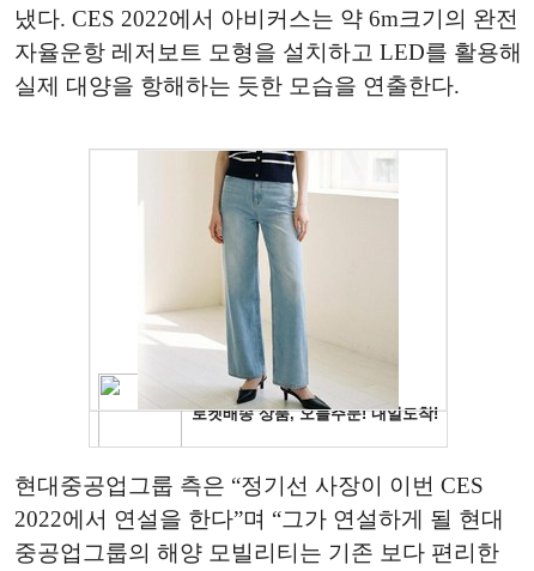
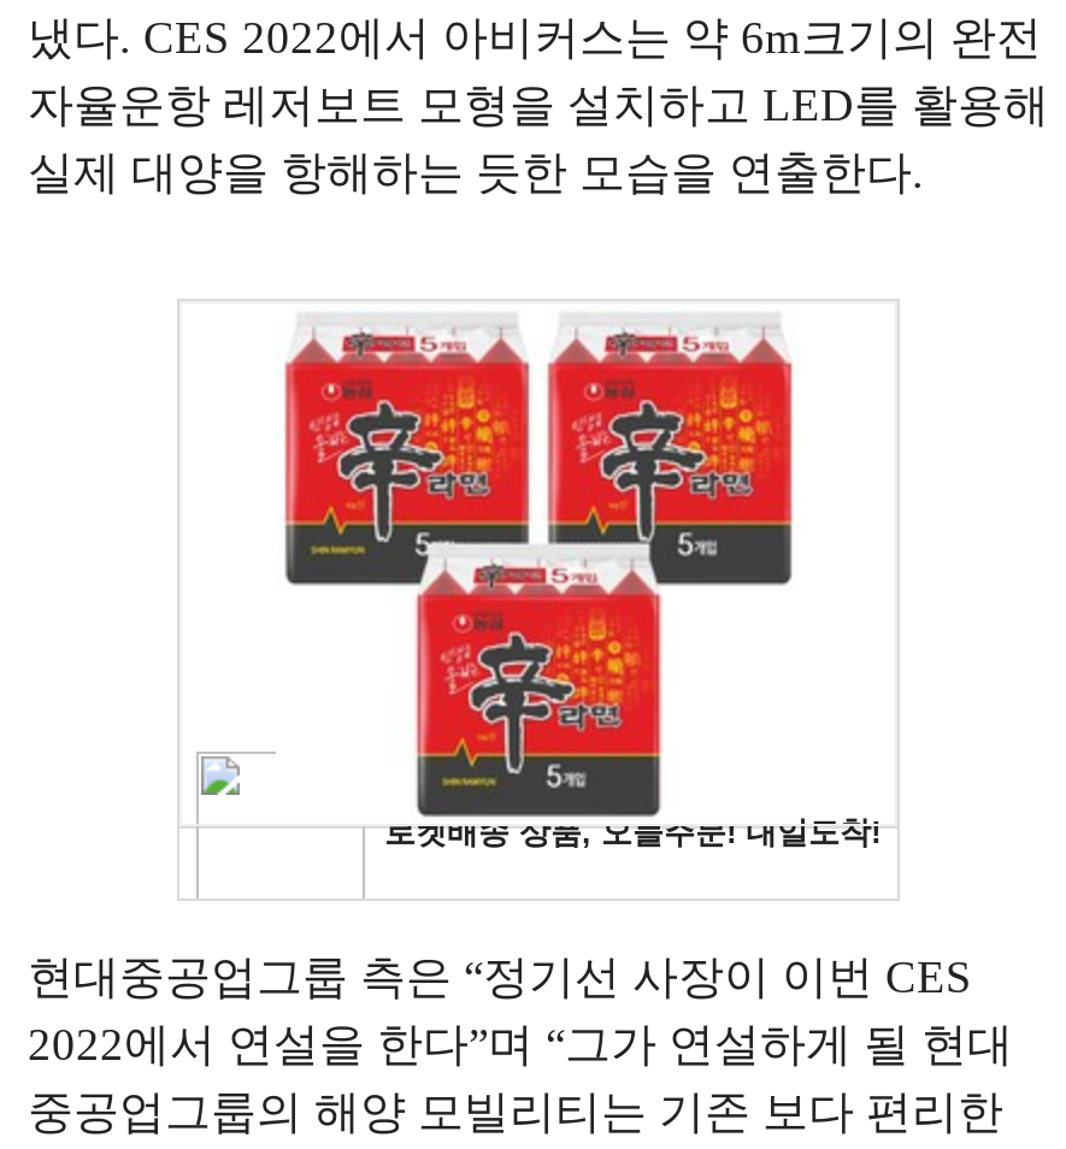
[139,150,400,411] [image] -> [281,304,801,826] [image]

